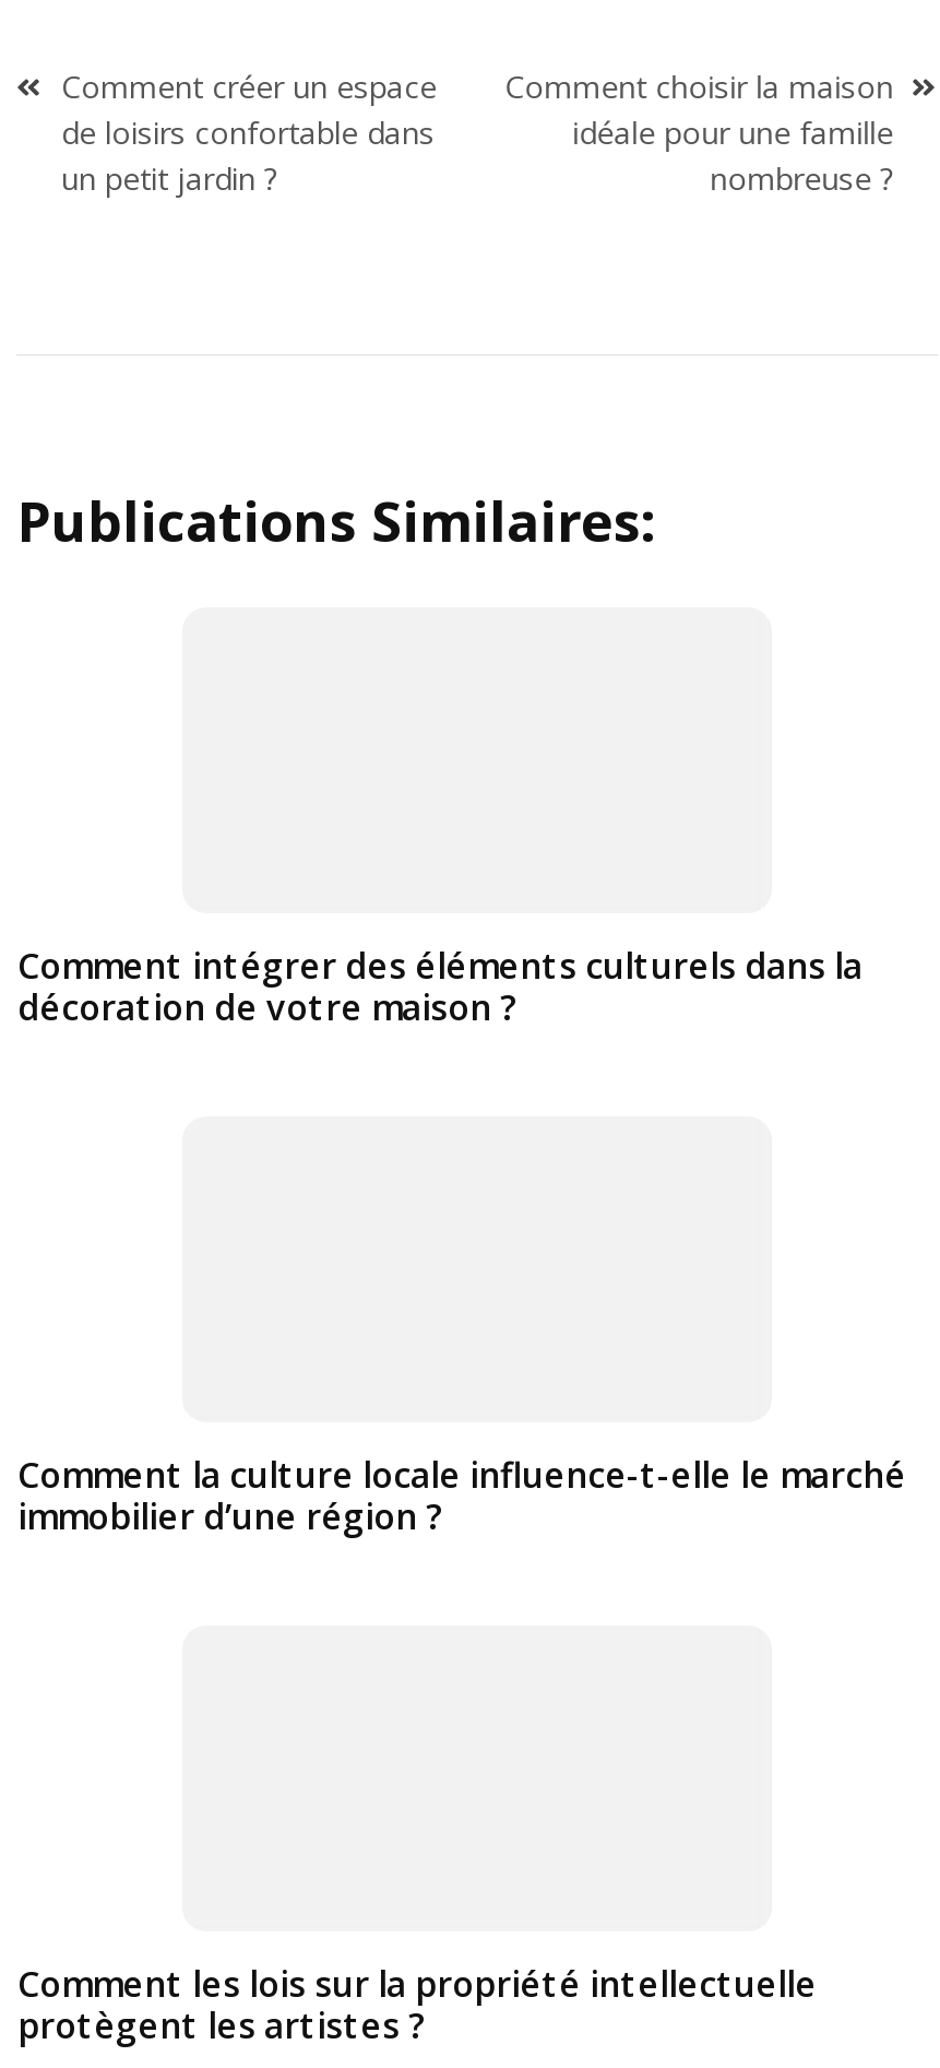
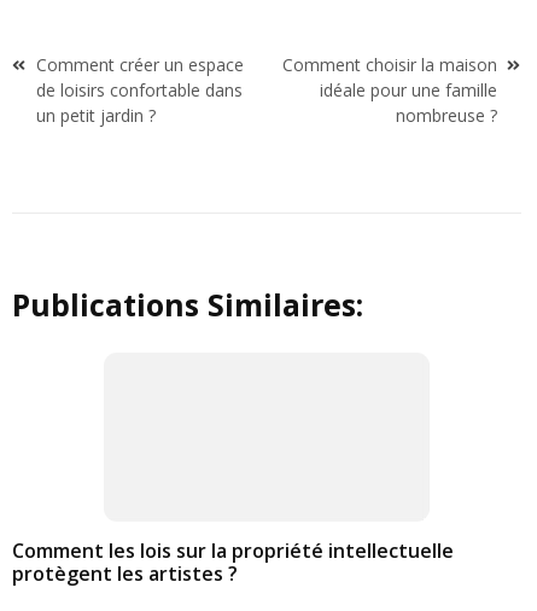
[17,941,862,1031] Comment intégrer des éléments culturels dans la | décoration de votre maison ? -> none
[17,1450,906,1540] Comment la culture locale influence-t-elle le marché | immobilier d’une région ? -> none

